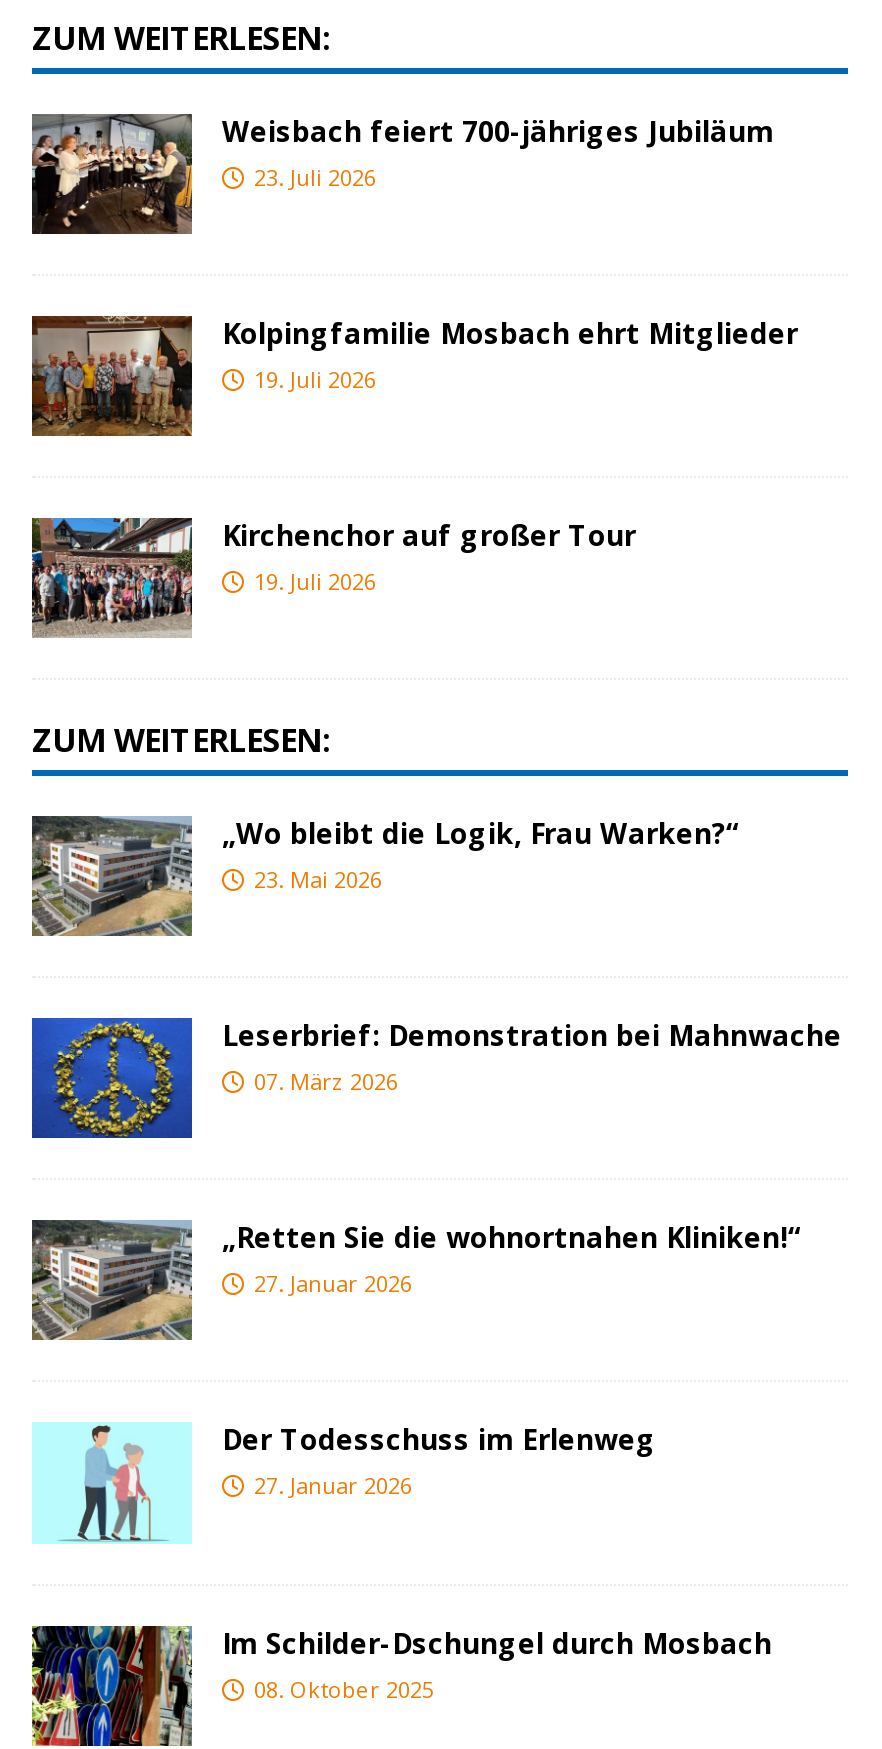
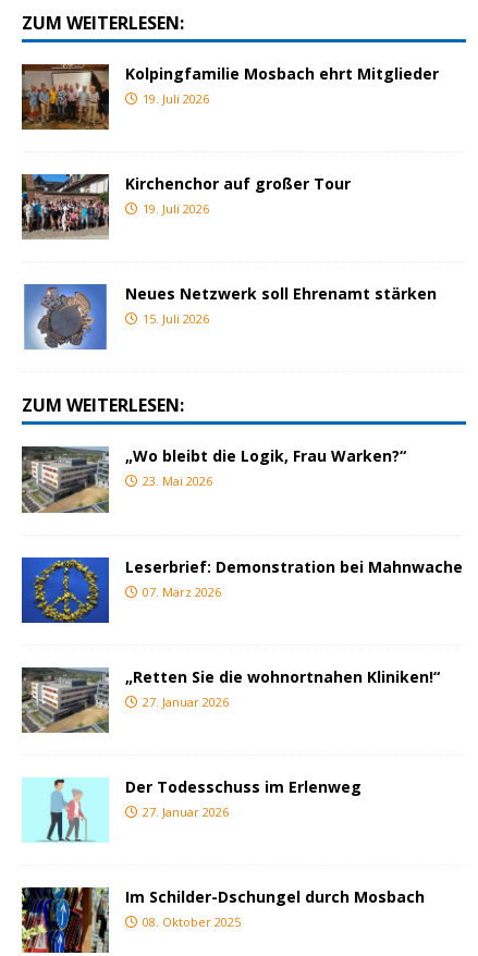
[30,112,774,234] [image] | Weisbach feiert 700-jähriges Jubiläum | 23. Juli 2026 -> none
moved [30,312,798,597] -> [21,62,439,217]: [image] | Kolpingfamilie Mosbach ehrt Mitglieder | 19. Juli 2026 | Kirchenchor auf großer Tour | 19. Juli 2026
none -> [22,283,437,351] [image] | Neues Netzwerk soll Ehrenamt stärken | 15. Juli 2026

